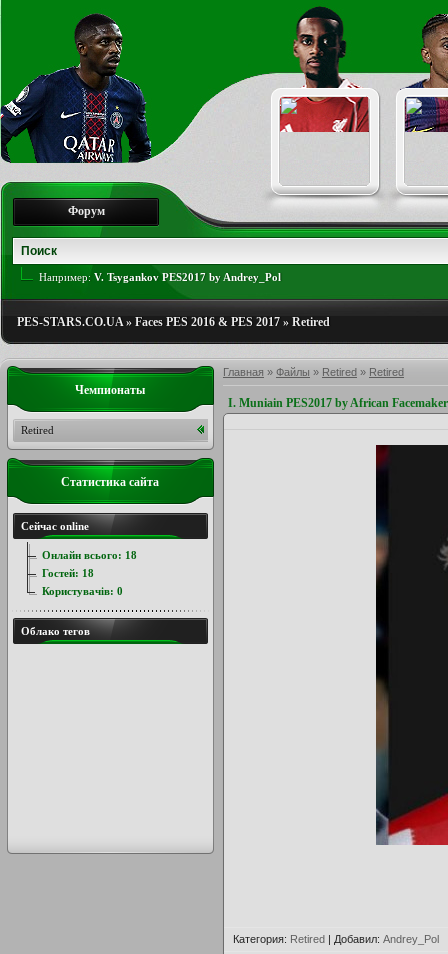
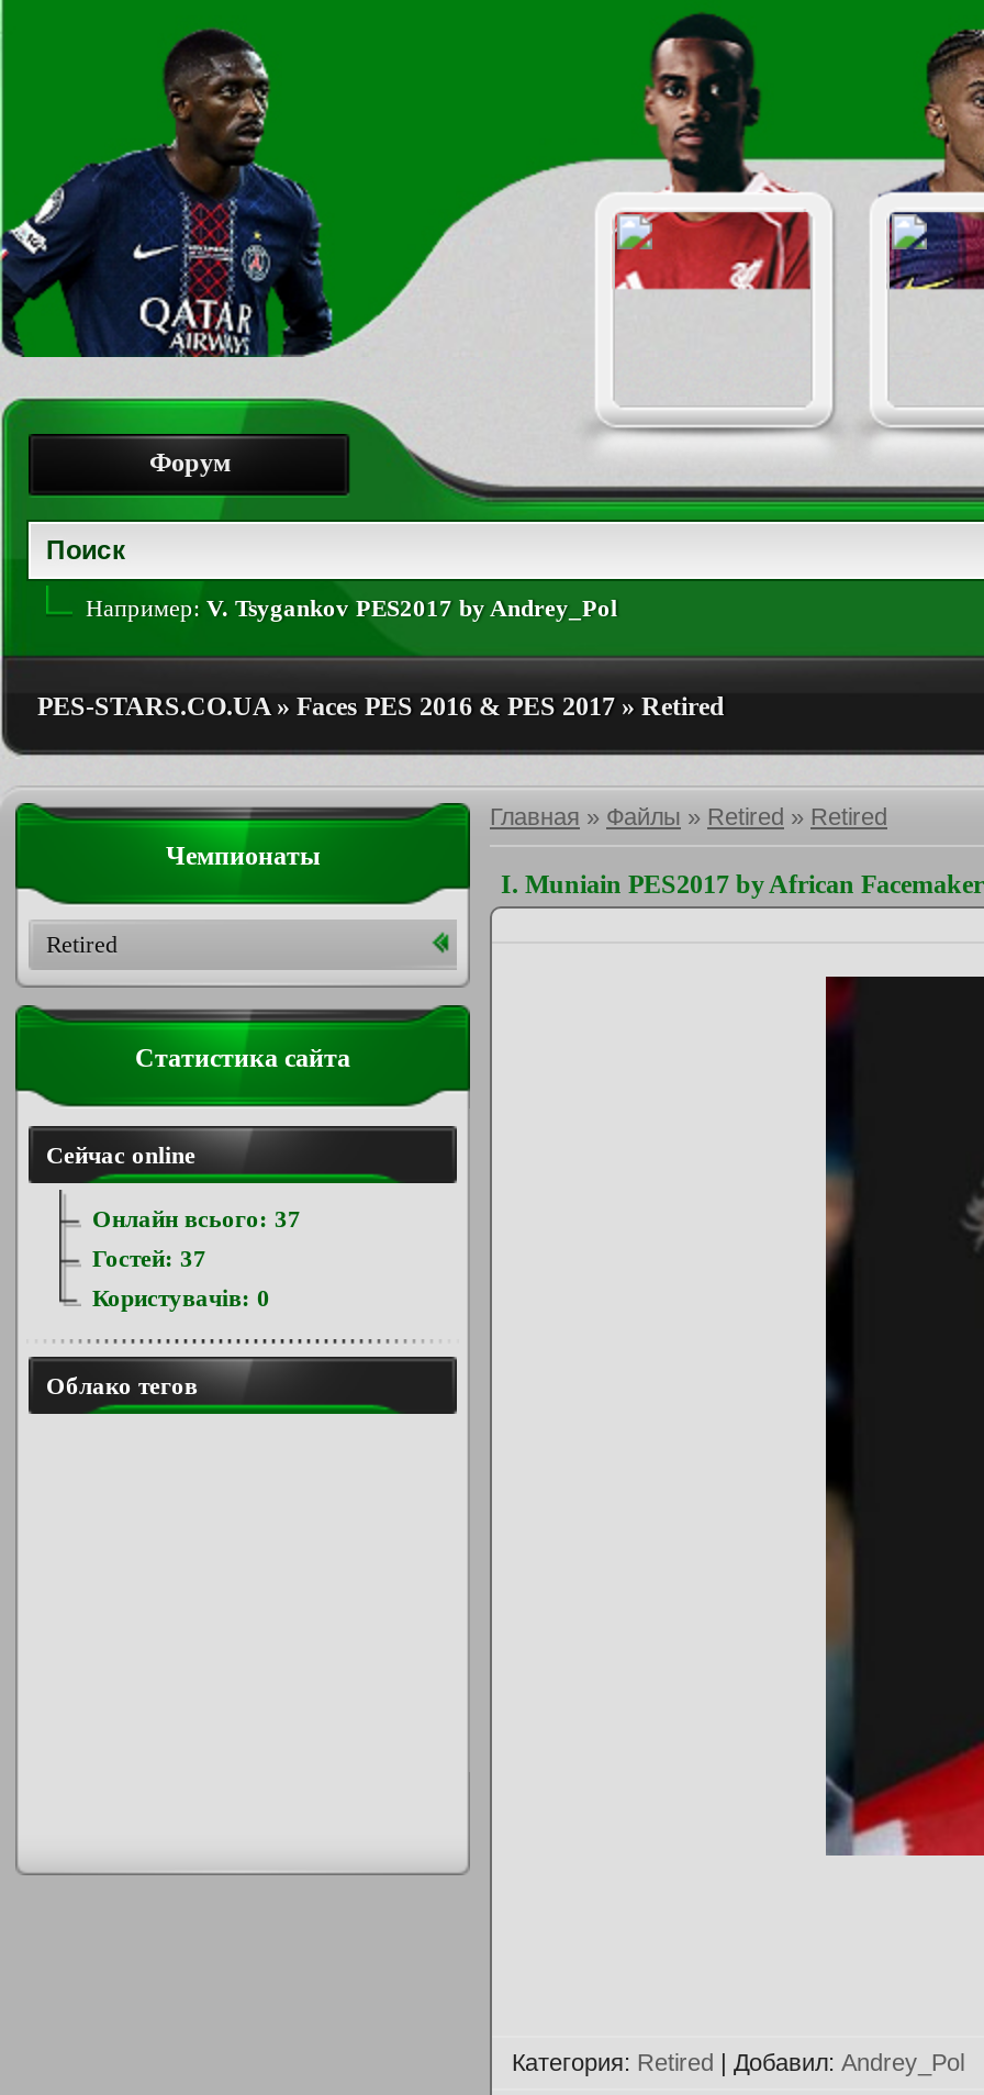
[42,549,137,561] Онлайн всього: 18 -> [92,1205,301,1232] Онлайн всього: 37
[42,567,94,579] Гостей: 18 -> [92,1245,206,1271] Гостей: 37

